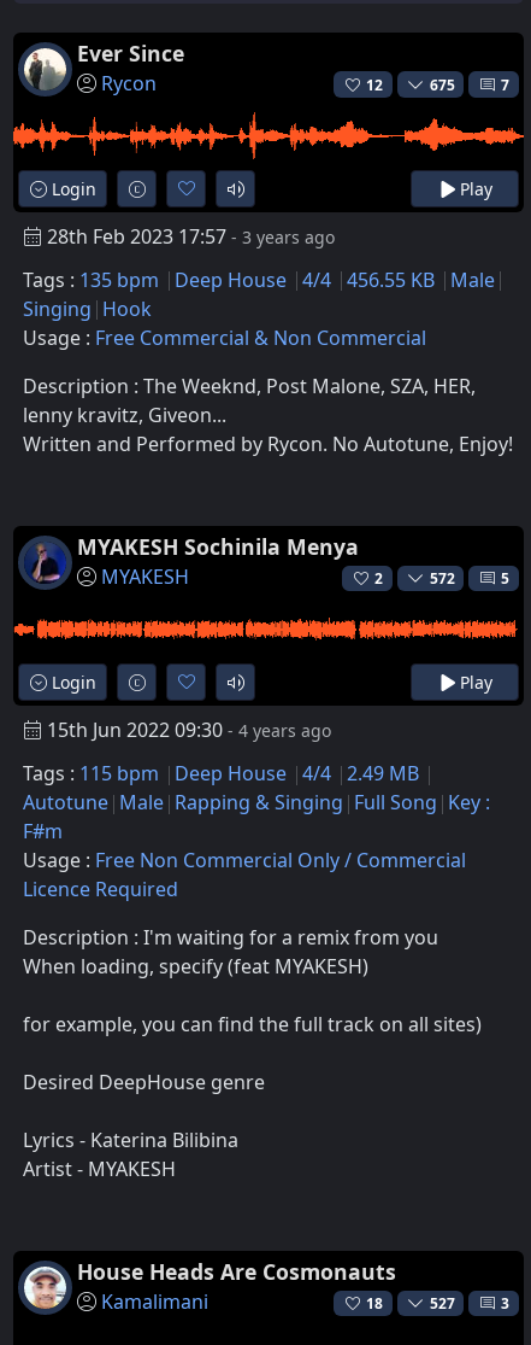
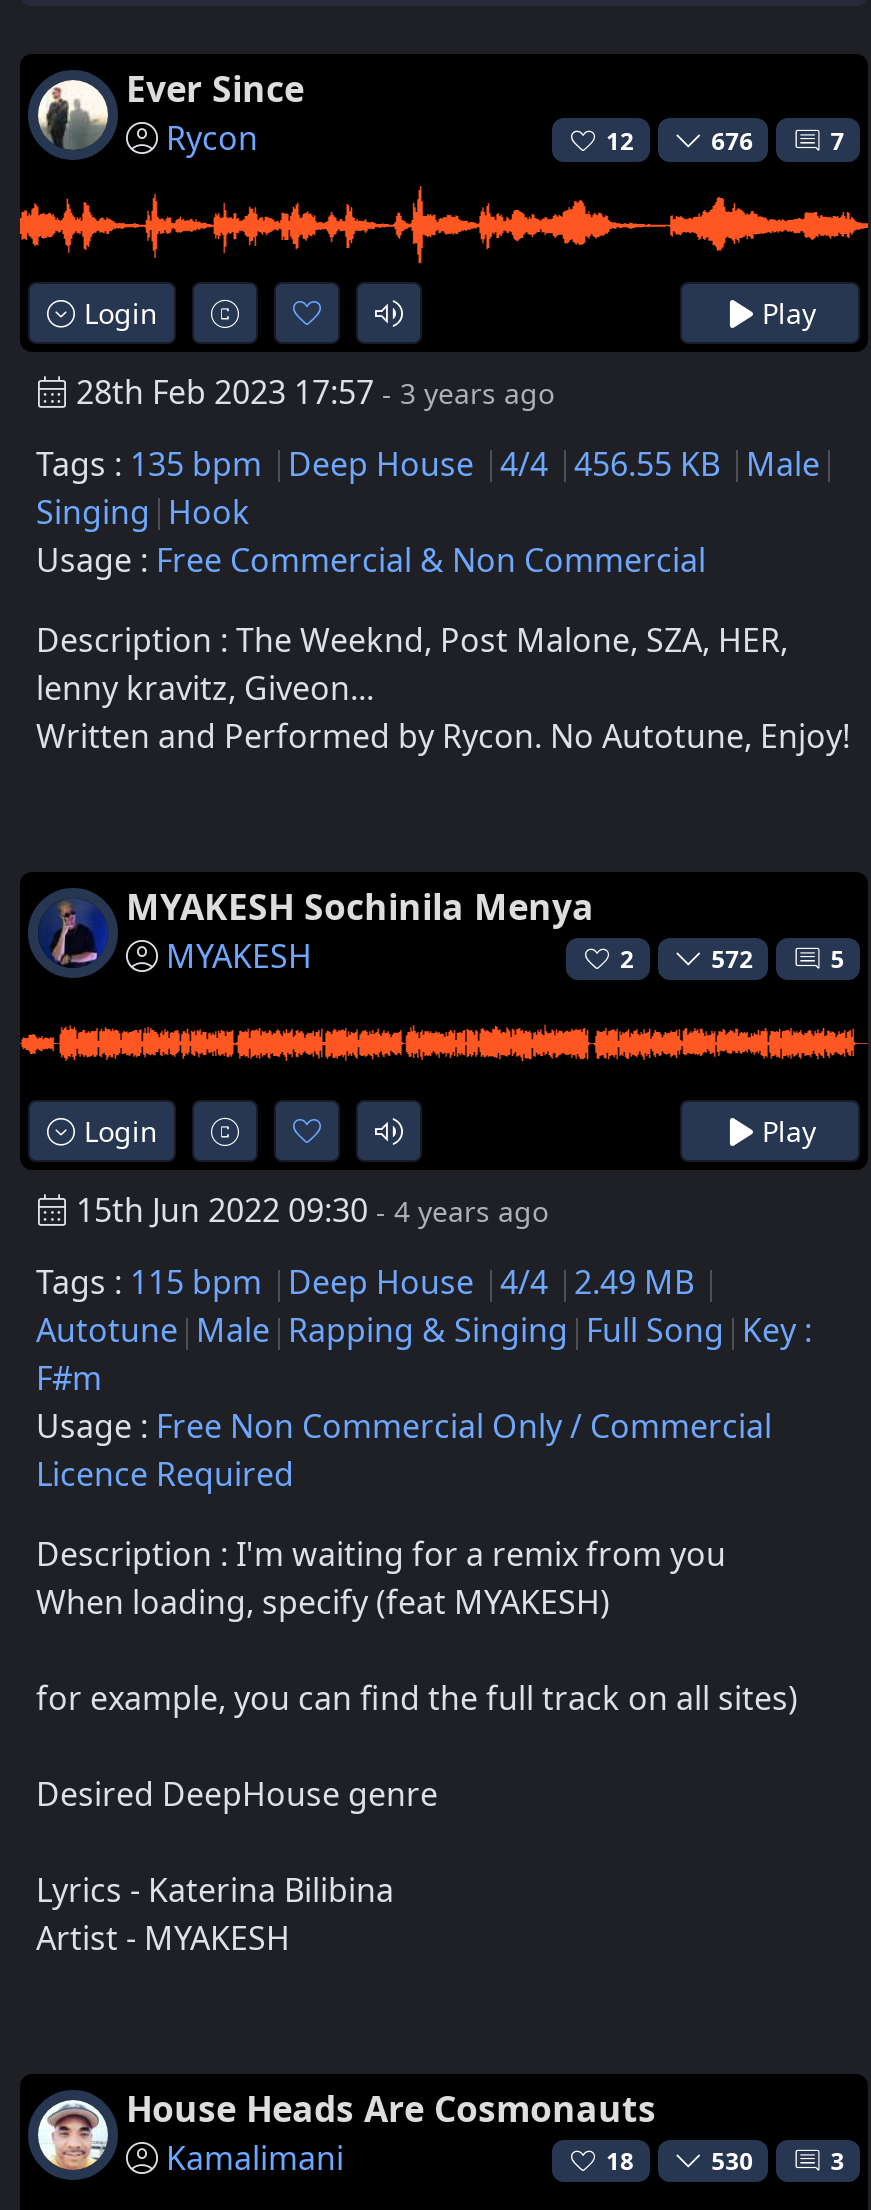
[429,74,455,95] 675 -> [711,123,753,157] 676
[429,1293,455,1314] 527 -> [711,2144,753,2178] 530

